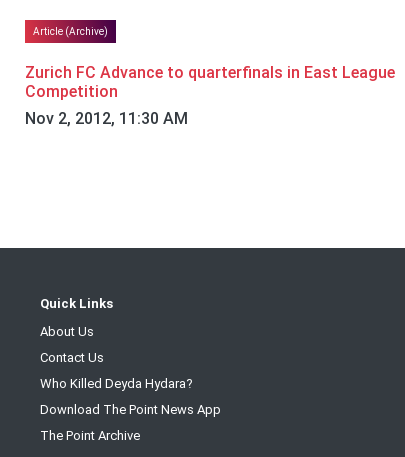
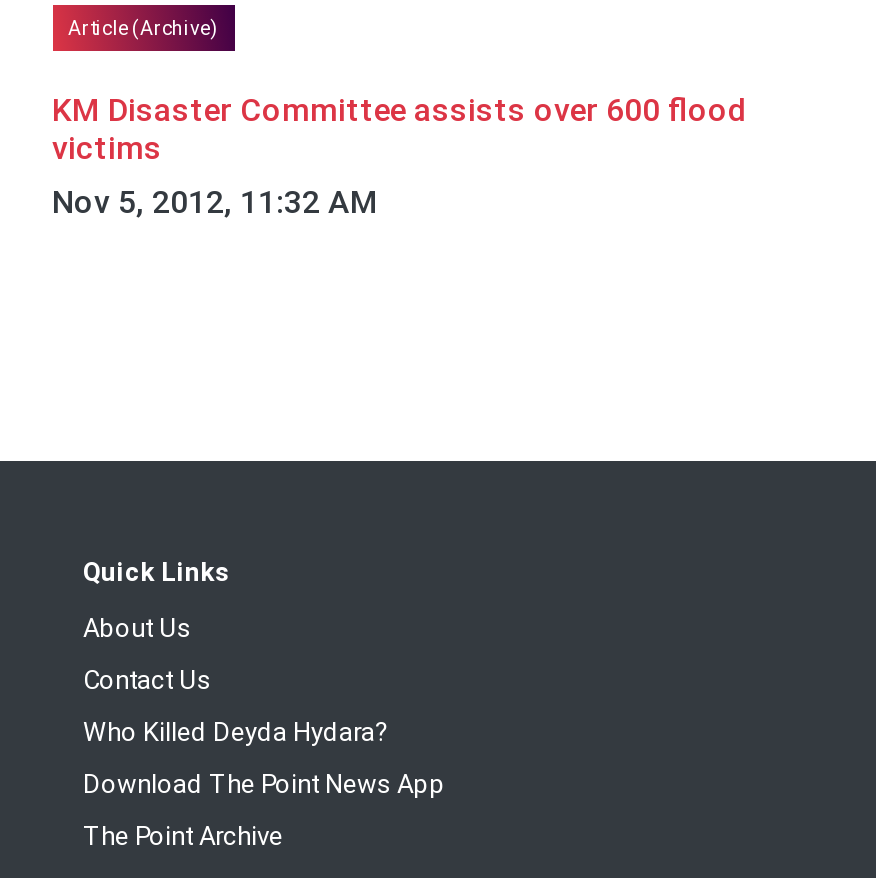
[24,63,394,128] Zurich FC Advance to quarterfinals in East League | Competition | Nov 2, 2012, 11:30 AM -> [52,90,746,220] KM Disaster Committee assists over 600 flood | victims | Nov 5, 2012, 11:32 AM

